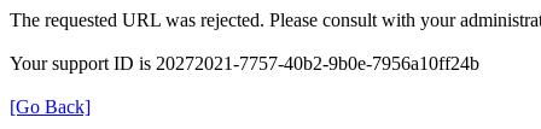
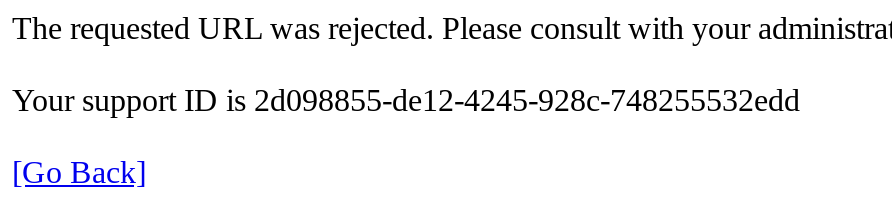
[10,53,479,74] Your support ID is 20272021-7757-40b2-9b0e-7956a10ff24b -> [12,83,800,117] Your support ID is 2d098855-de12-4245-928c-748255532edd

